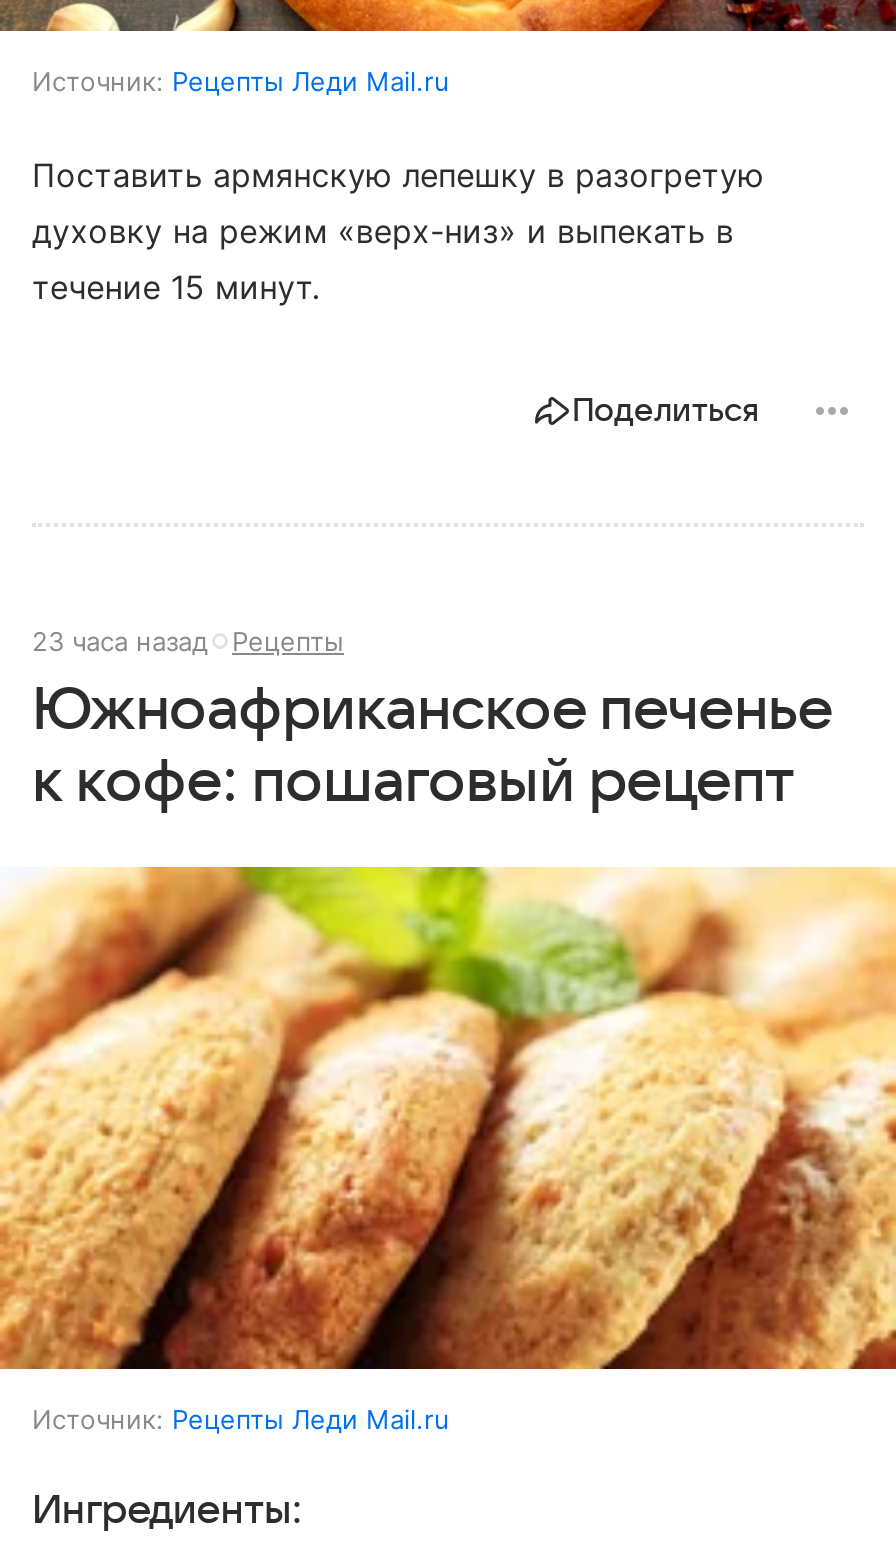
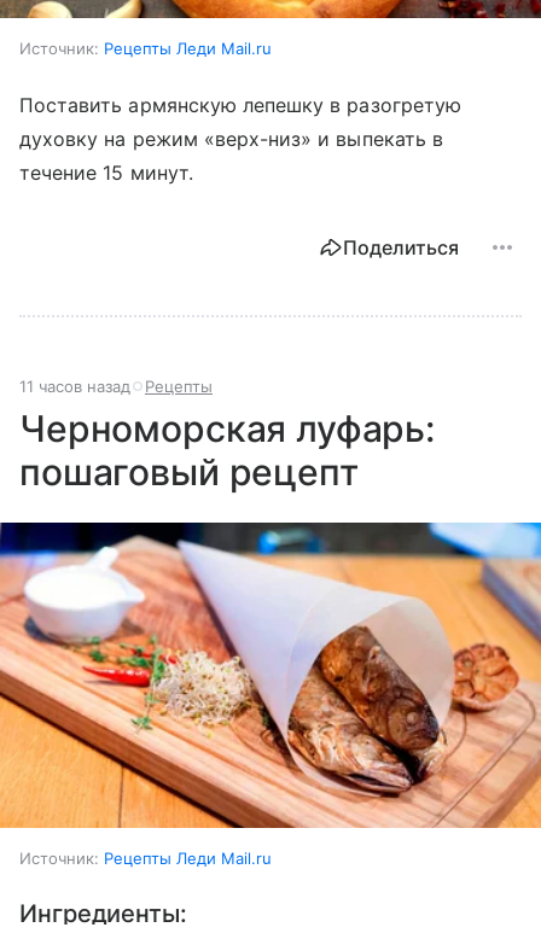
[32,625,344,657] 23 часа назад Рецепты -> [19,377,213,396] 11 часов назад Рецепты
[32,677,831,815] Южноафриканское печенье | к кофе: пошаговый рецепт -> [19,407,435,494] Черноморская луфарь: | пошаговый рецепт
[6,866,890,1372] [image] -> [4,521,537,829] [image]

